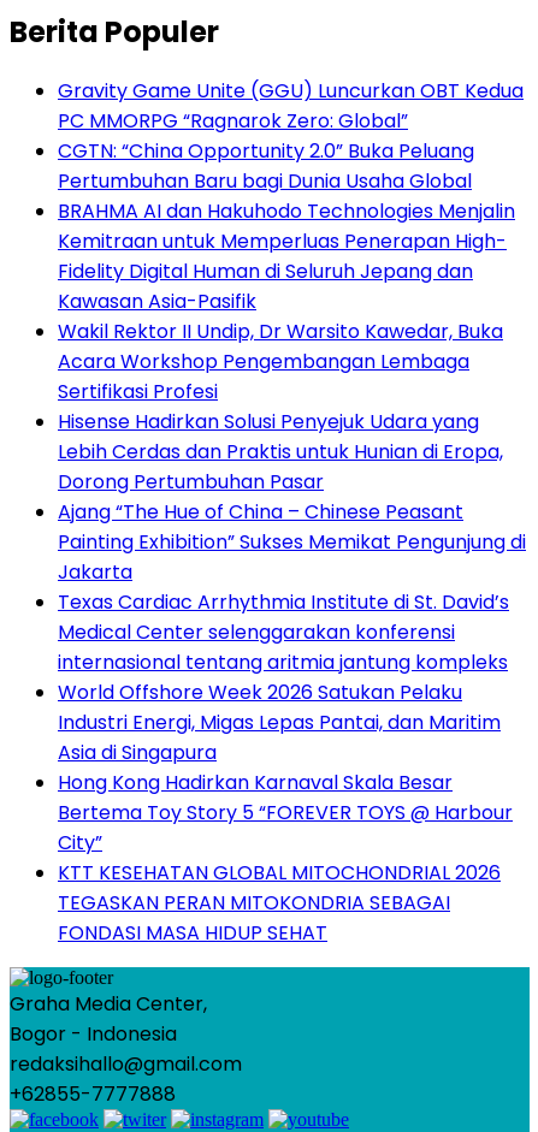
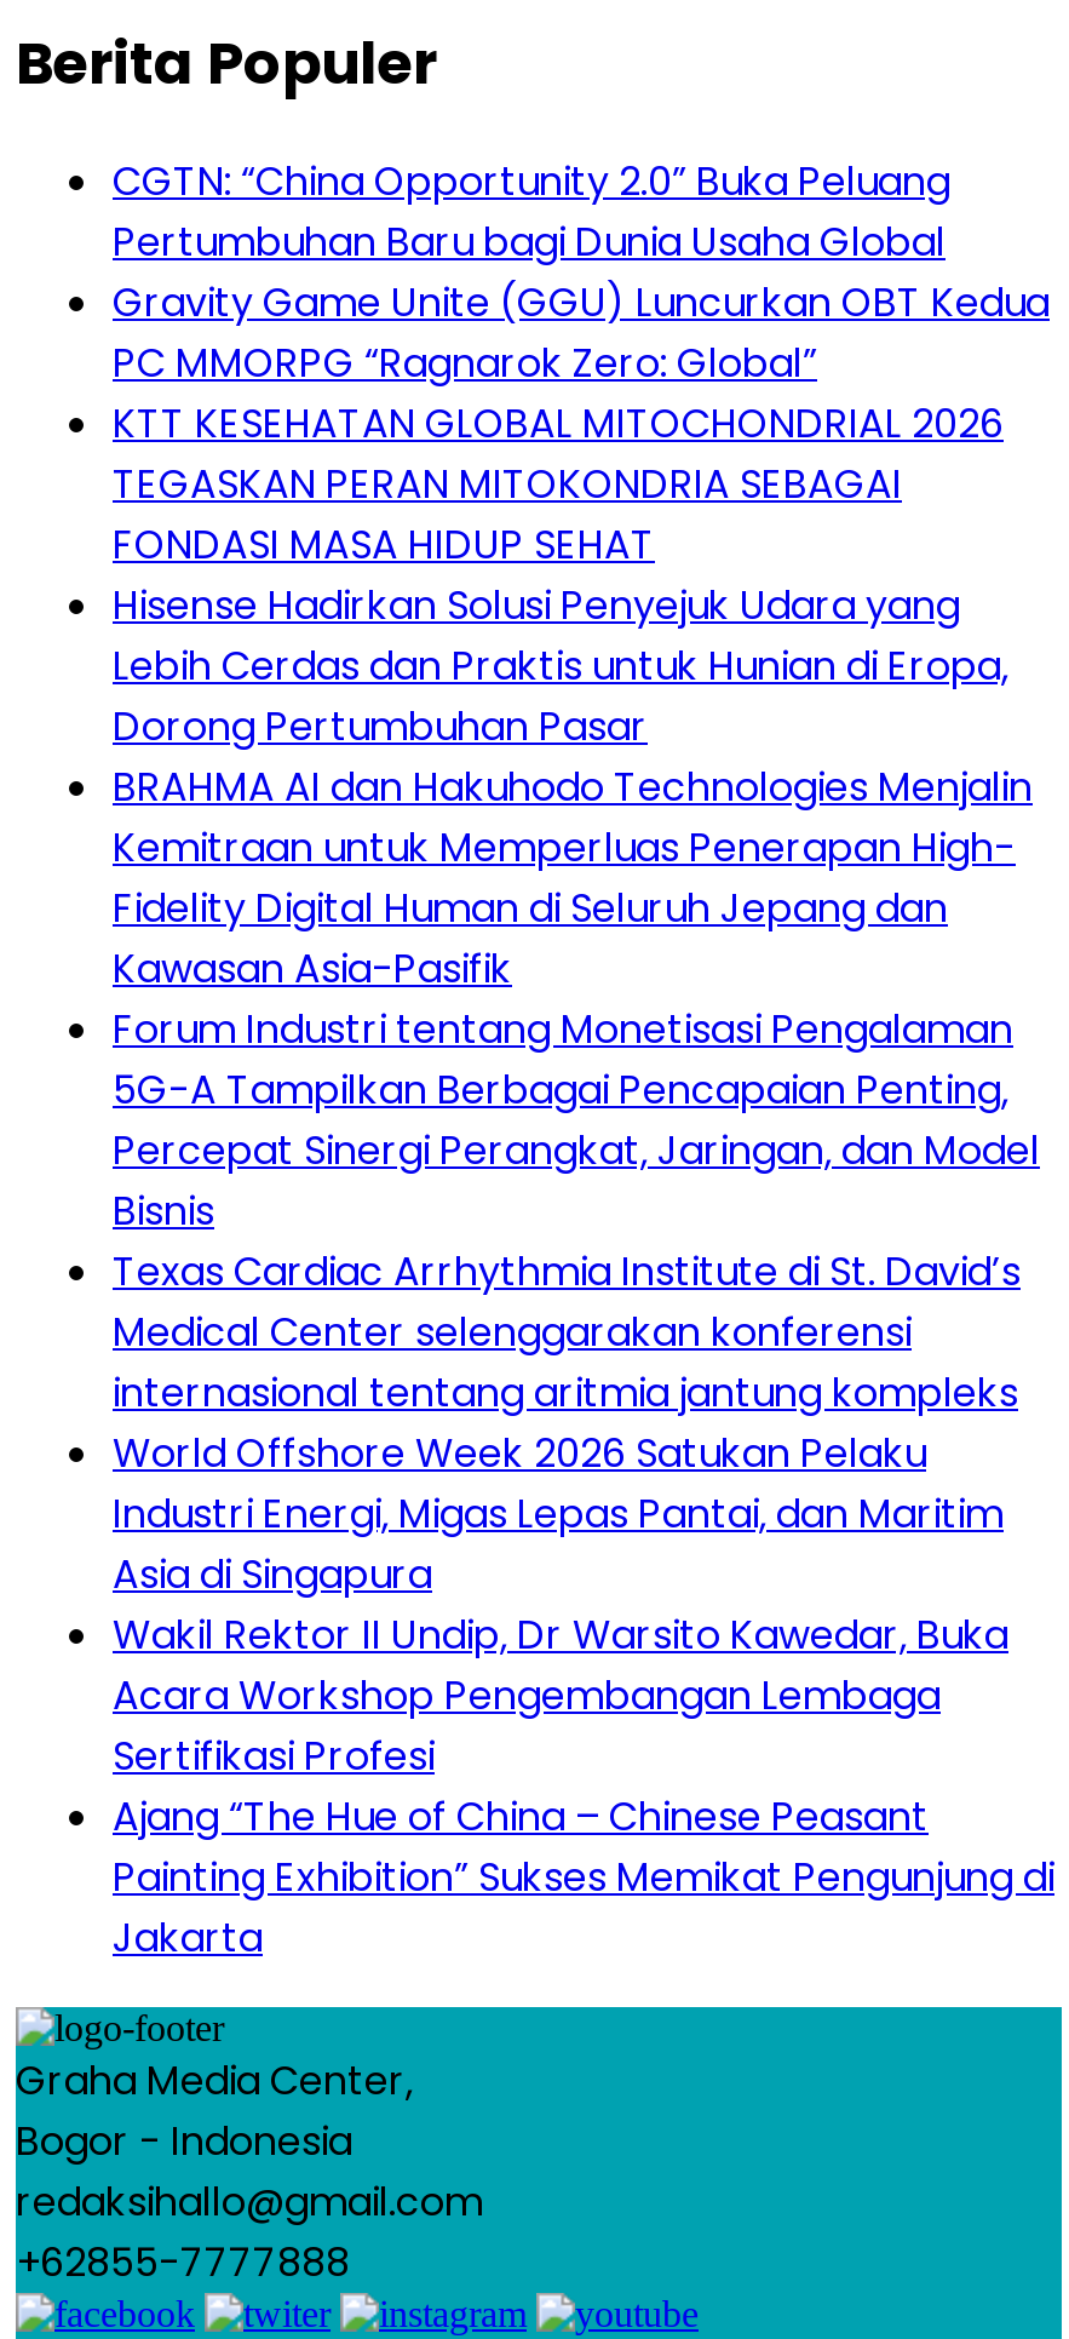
moved [58,77,524,135] -> [113,276,1050,392]: Gravity Game Unite (GGU) Luncurkan OBT Kedua | PC MMORPG “Ragnarok Zero: Global”
moved [58,138,474,195] -> [113,155,950,271]: CGTN: “China Opportunity 2.0” Buka Peluang | Pertumbuhan Baru bagi Dunia Usaha Global
moved [58,198,515,316] -> [113,760,1033,998]: BRAHMA AI dan Hakuhodo Technologies Menjalin | Kemitraan untuk Memperluas Penerapan High- | Fidelity Digital Human di Seluruh Jepang dan | Kawasan Asia-Pasifik
moved [58,318,503,406] -> [113,1608,1008,1785]: Wakil Rektor II Undip, Dr Warsito Kawedar, Buka | Acara Workshop Pengembangan Lembaga | Sertifikasi Profesi
none -> [113,1003,1040,1240] Forum Industri tentang Monetisasi Pengalaman | 5G-A Tampilkan Berbagai Pencapaian Penting, | Percepat Sinergi Perangkat, Jaringan, dan Model | Bisnis
moved [58,408,503,496] -> [113,579,1008,756]: Hisense Hadirkan Solusi Penyejuk Udara yang | Lebih Cerdas dan Praktis untuk Hunian di Eropa, | Dorong Pertumbuhan Pasar
moved [58,499,526,586] -> [113,1790,1054,1967]: Ajang “The Hue of China – Chinese Peasant | Painting Exhibition” Sukses Memikat Pengunjung di | Jakarta
[58,769,513,857] Hong Kong Hadirkan Karnaval Skala Besar | Bertema Toy Story 5 “FOREVER TOYS @ Harbour | City” -> none
moved [58,859,501,947] -> [113,397,1004,574]: KTT KESEHATAN GLOBAL MITOCHONDRIAL 2026 | TEGASKAN PERAN MITOKONDRIA SEBAGAI | FONDASI MASA HIDUP SEHAT

